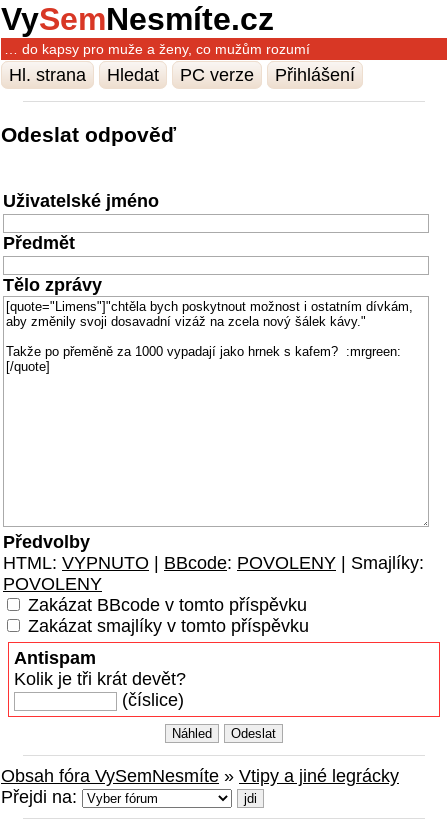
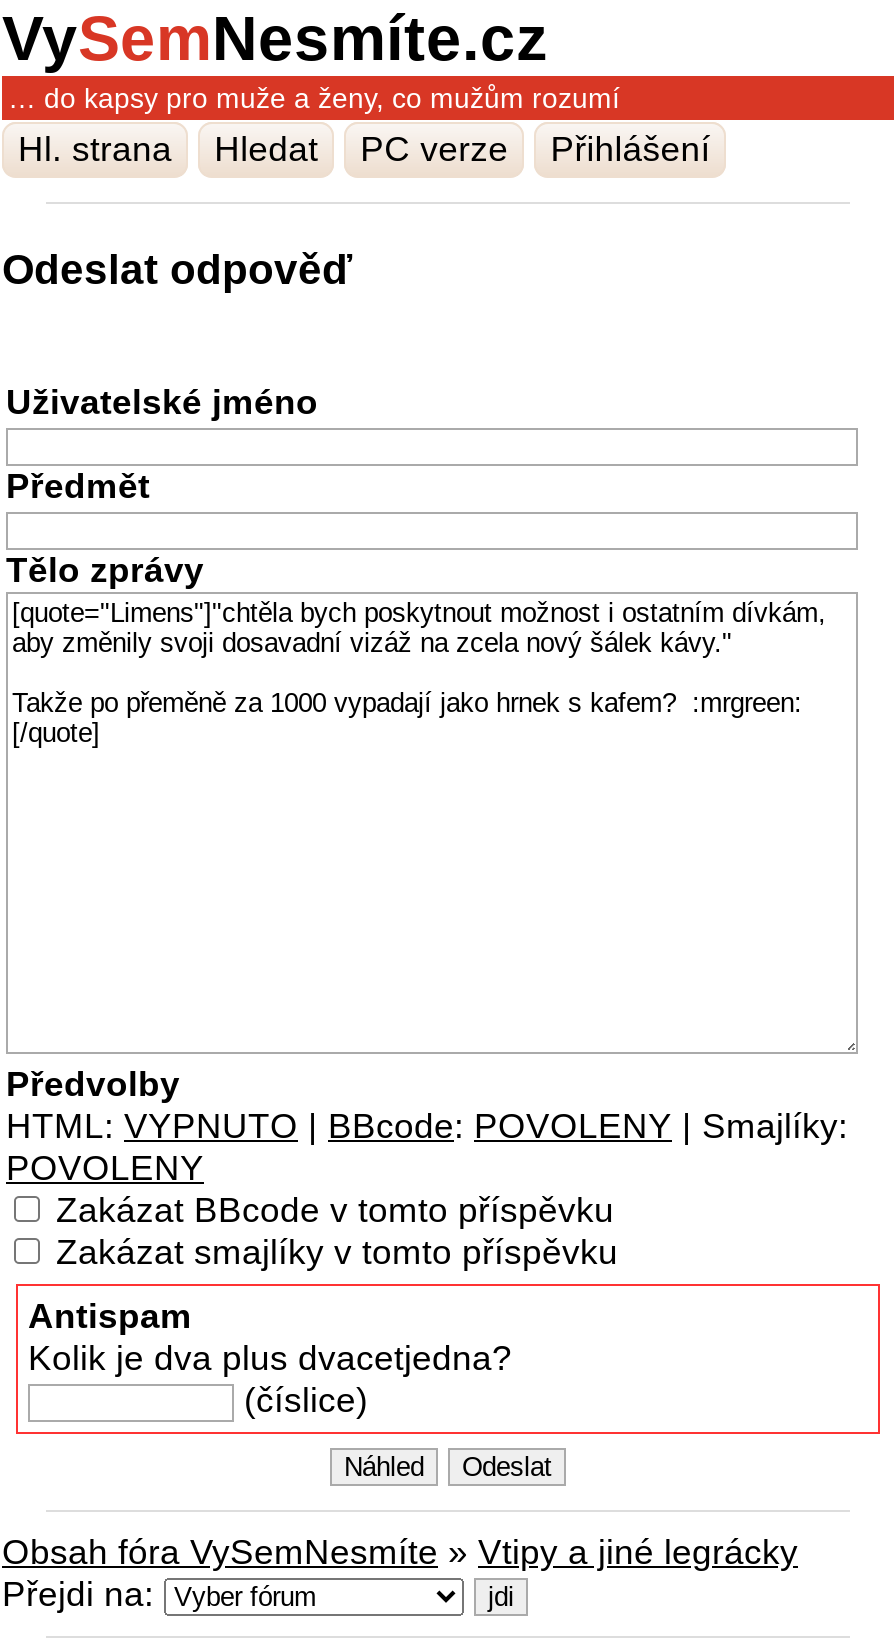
[14,669,186,689] Kolik je tři krát devět? -> [28,1338,512,1378] Kolik je dva plus dvacetjedna?

